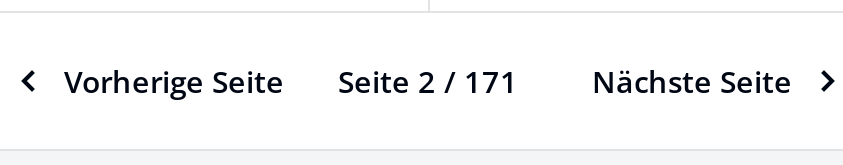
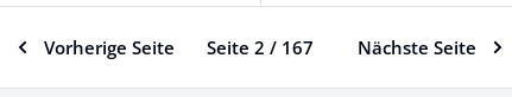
[64,61,792,101] Vorherige Seite Seite 2 / 171 Nächste Seite -> [44,35,476,59] Vorherige Seite Seite 2 / 167 Nächste Seite

